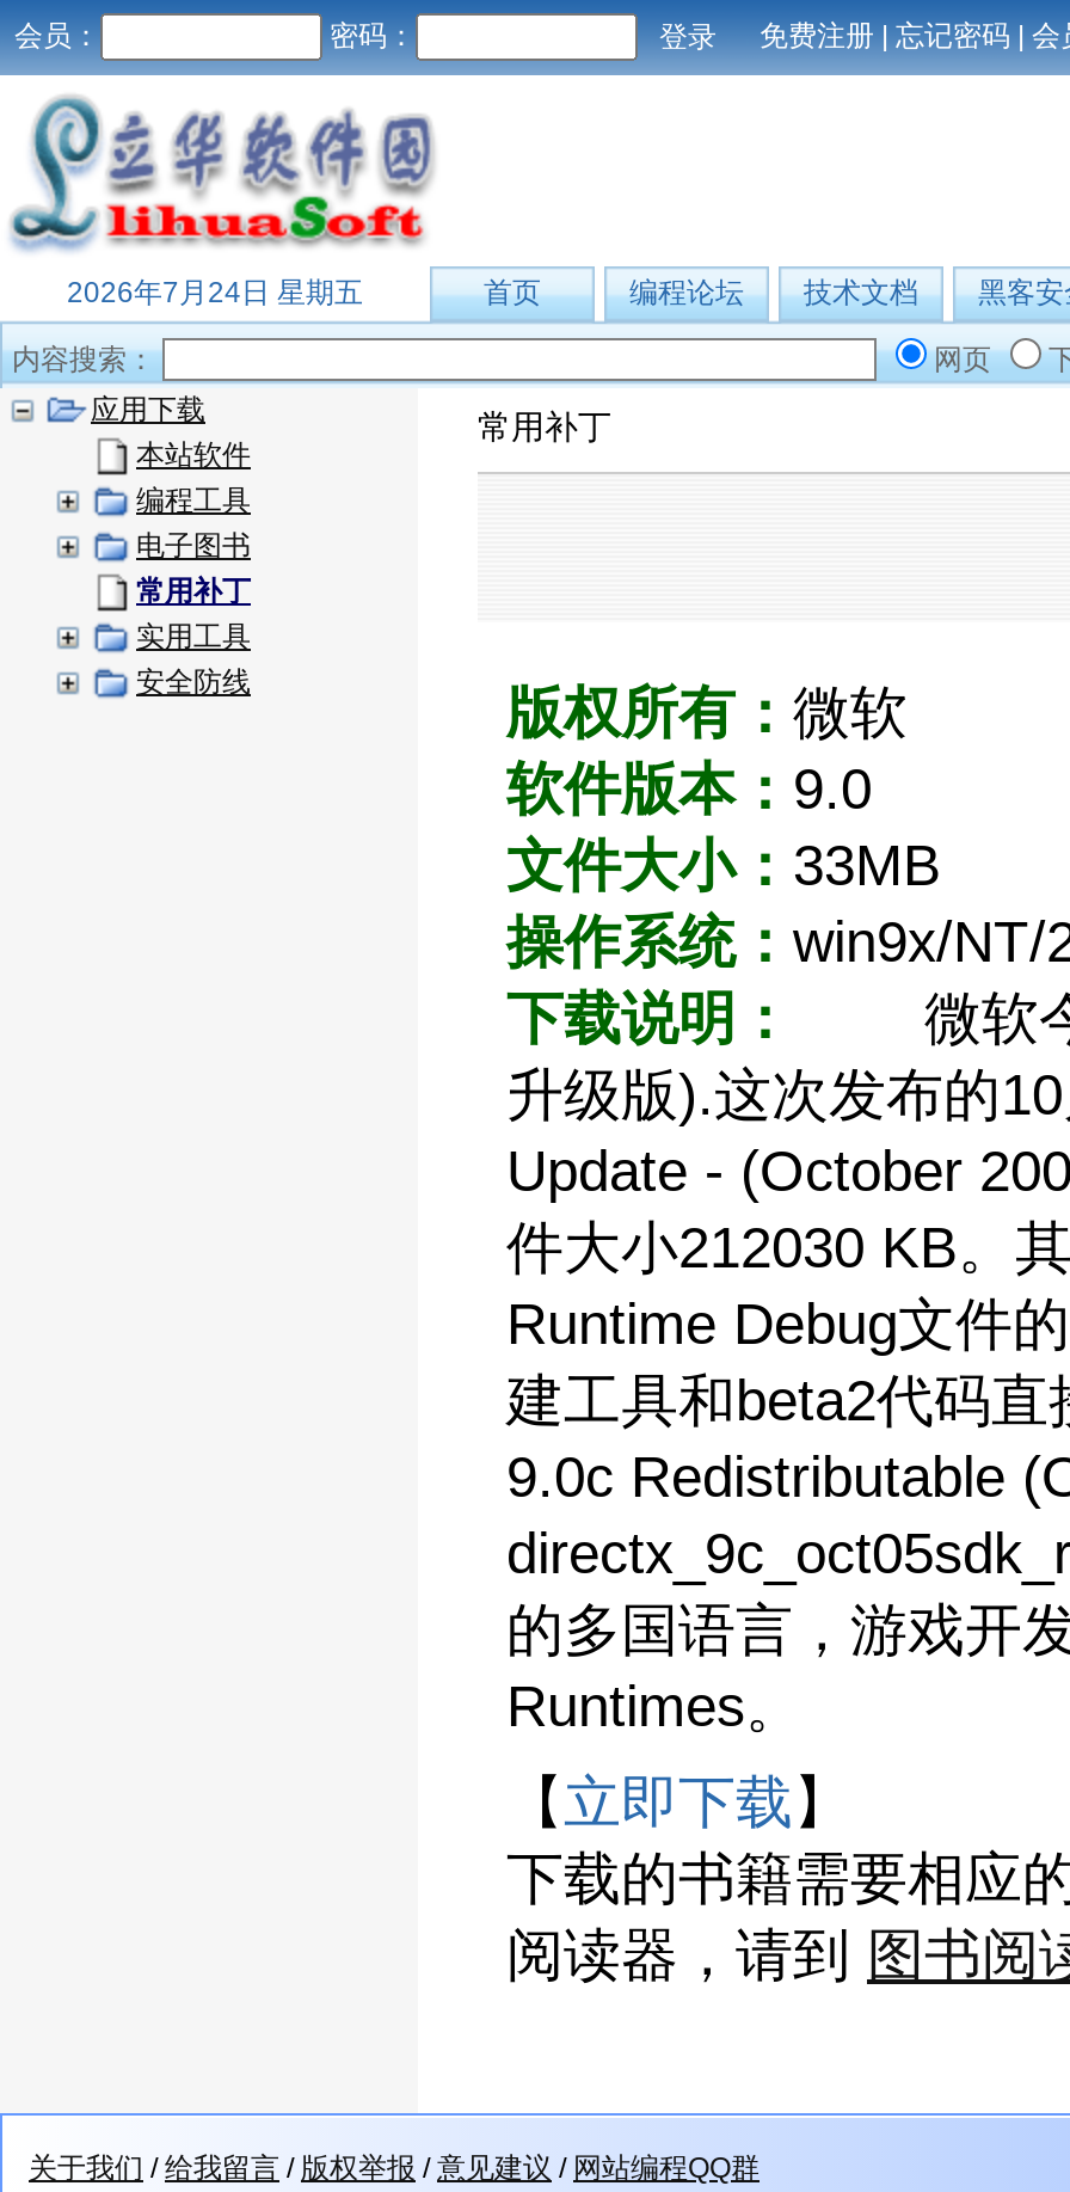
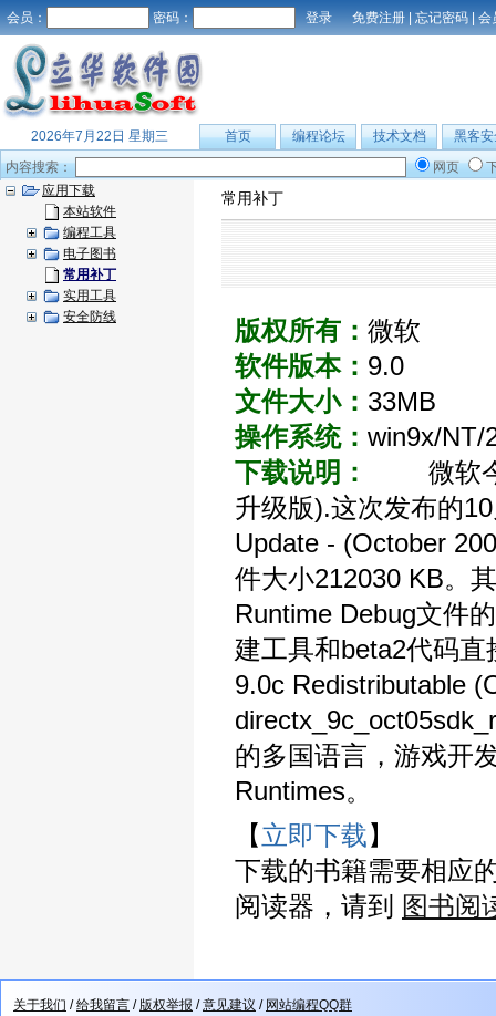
[67,276,363,309] 2026年7月24日 星期五 -> [31,128,168,144] 2026年7月22日 星期三

